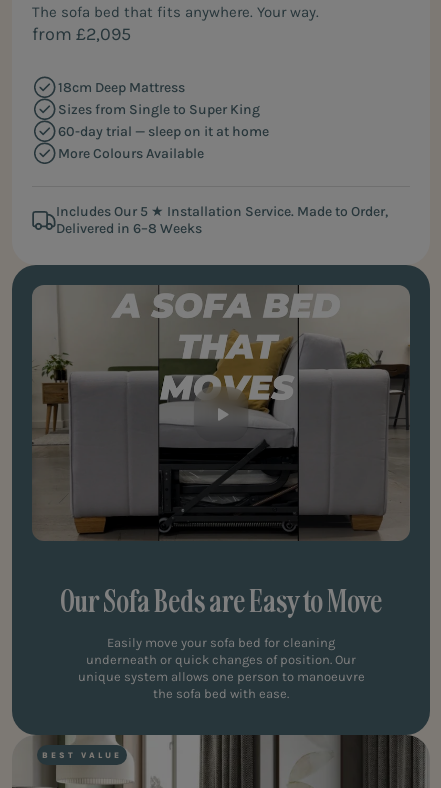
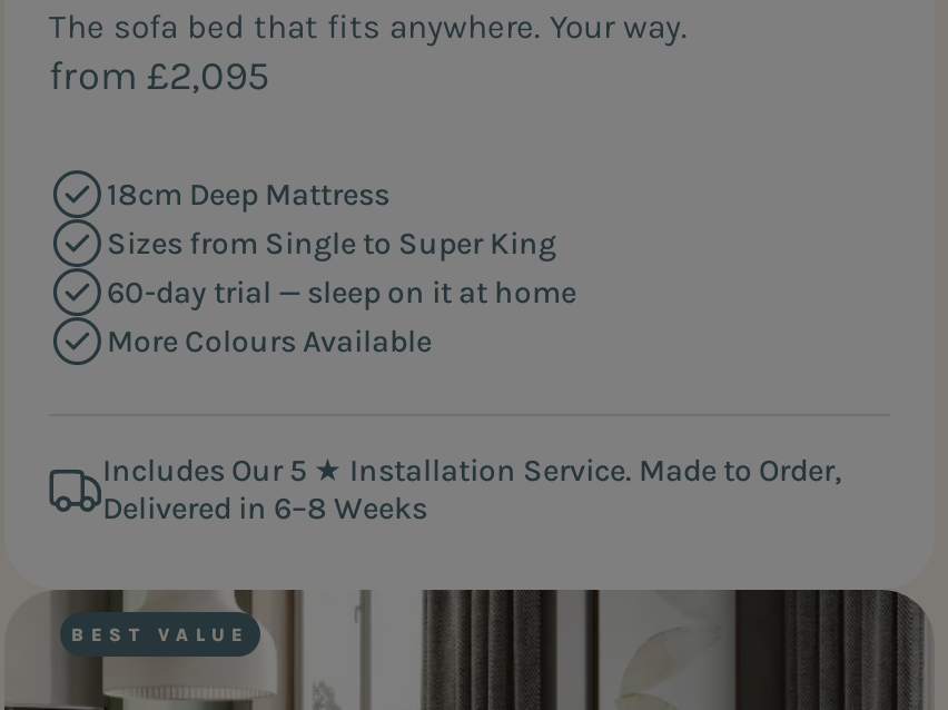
[11,264,430,736] [image] | Our Sofa Beds are Easy to Move | Easily move your sofa bed for cleaning | underneath or quick changes of position. Our | unique system allows one person to manoeuvre | the sofa bed with ease. -> none

